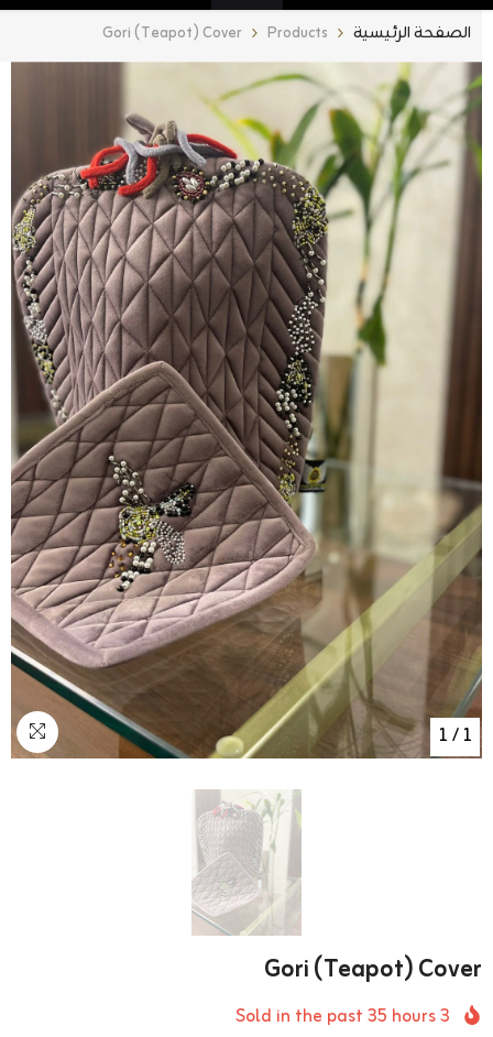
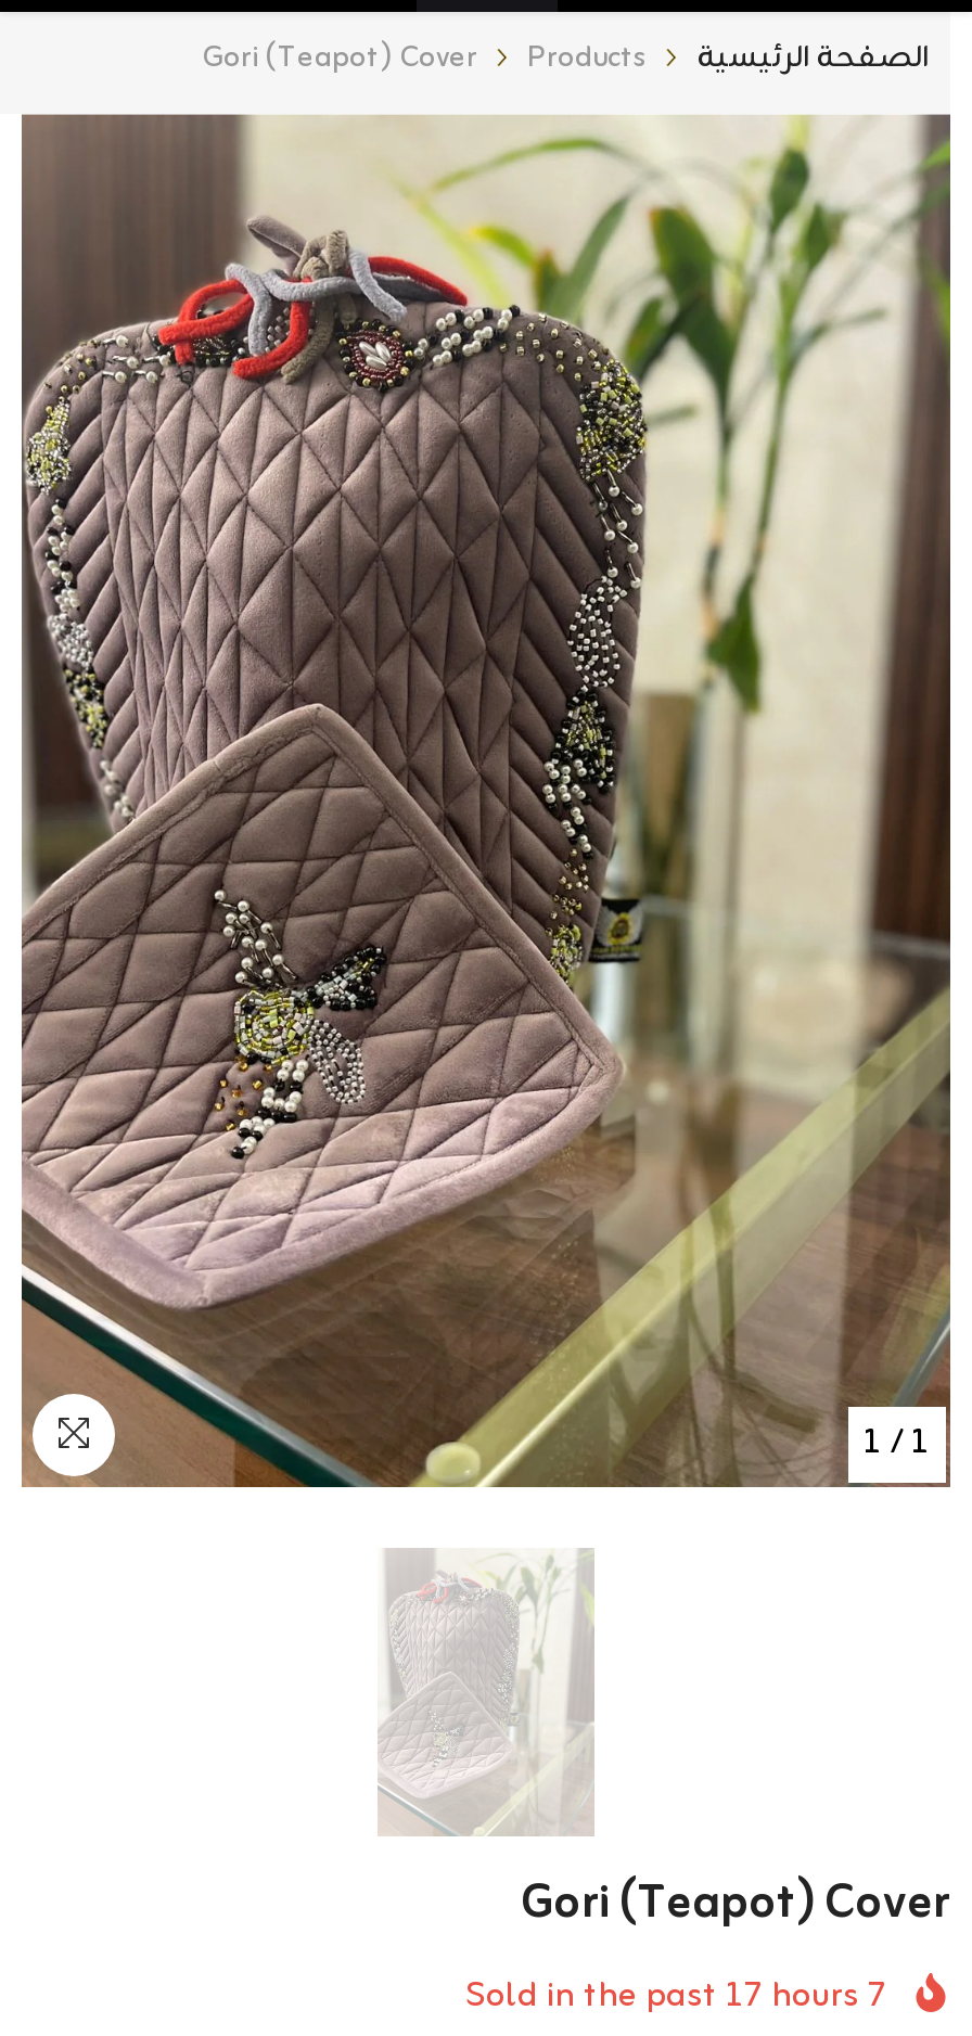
[368,1003,436,1032] 35 hours -> [727,1970,859,2026] 17 hours
[440,1003,450,1032] 3 -> [868,1970,887,2026] 7

